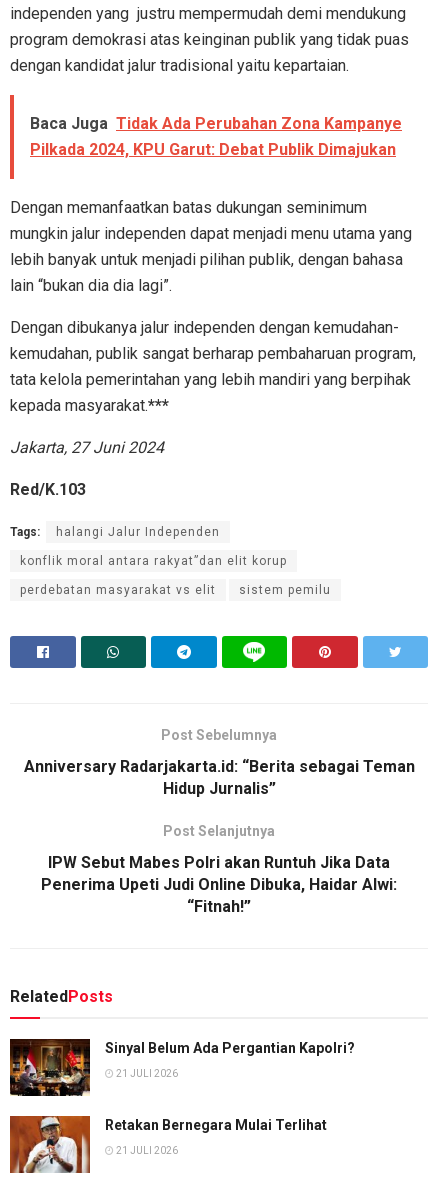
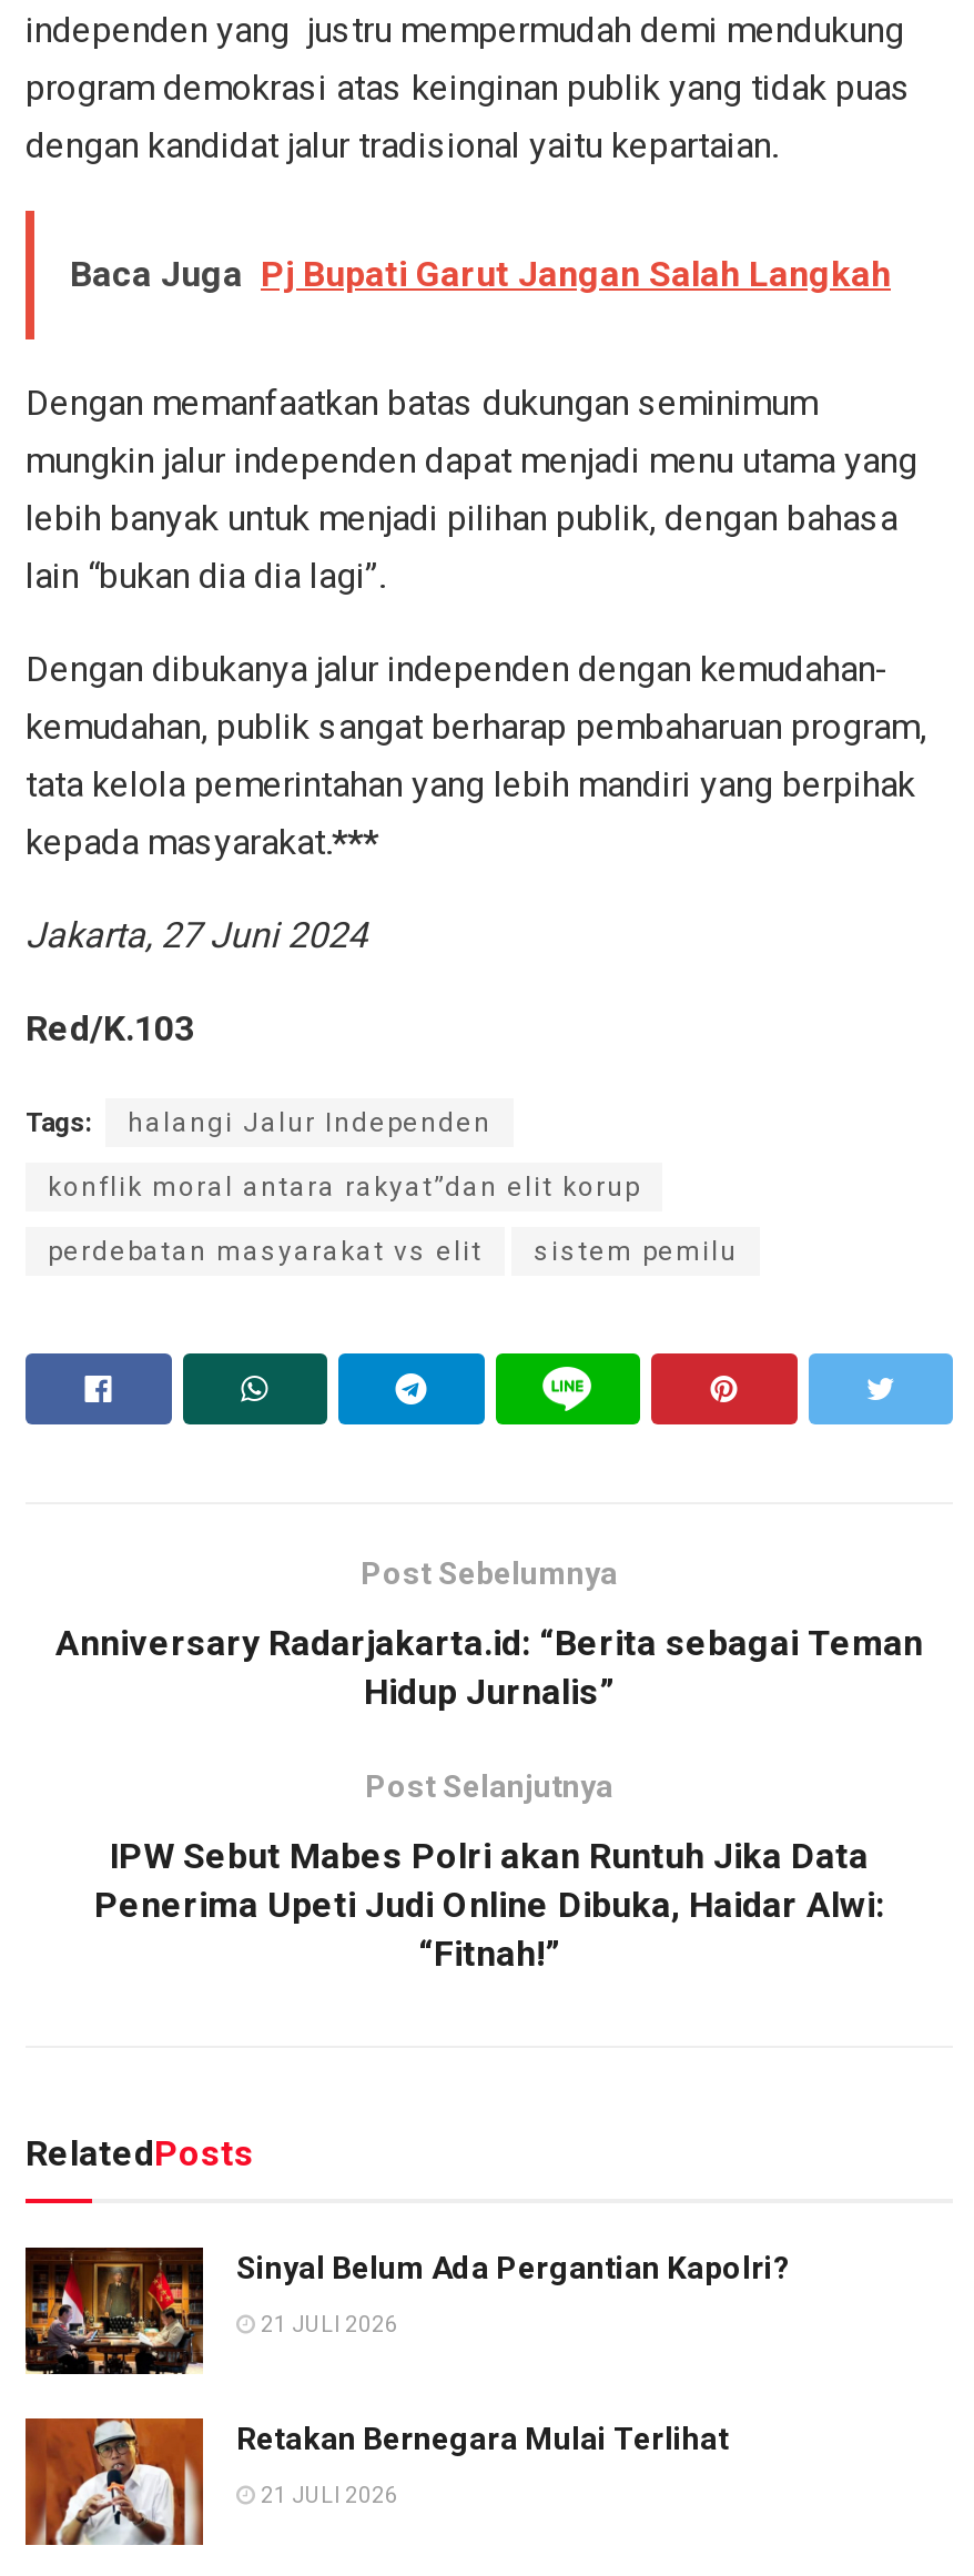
[30,114,402,159] Baca Juga Tidak Ada Perubahan Zona Kampanye | Pilkada 2024, KPU Garut: Debat Publik Dimajukan -> [70,253,891,295] Baca Juga Pj Bupati Garut Jangan Salah Langkah

